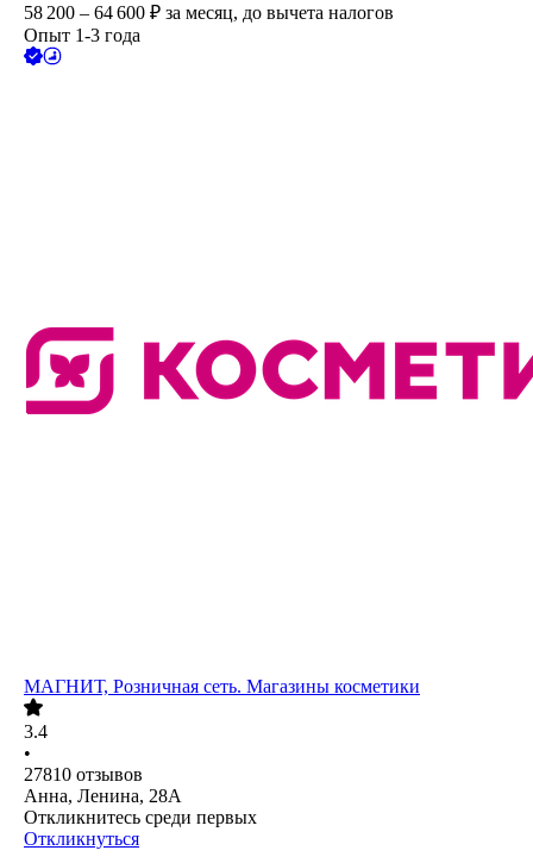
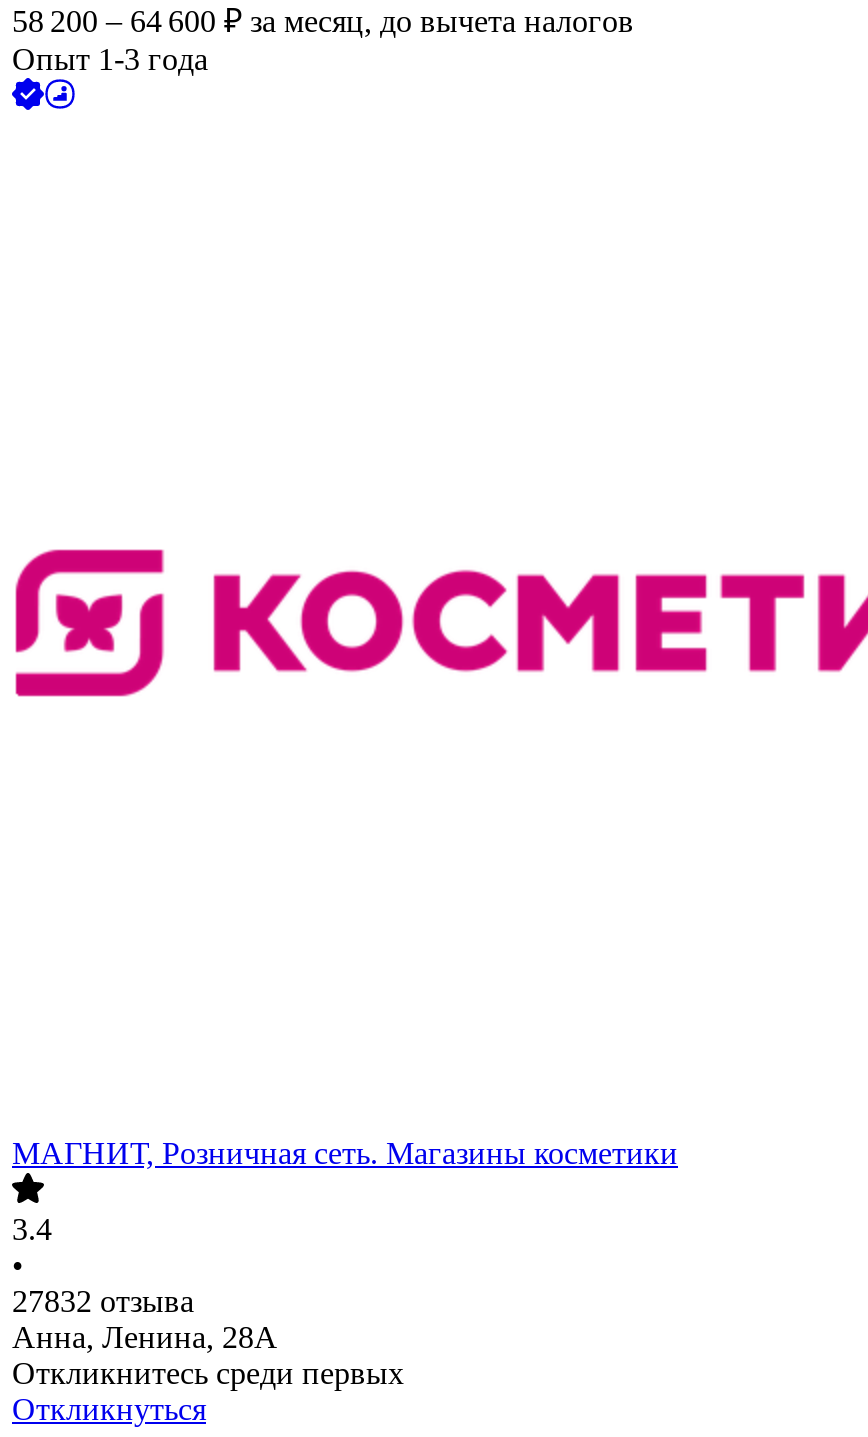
[24,765,143,785] 27810 отзывов -> [12,1285,194,1319] 27832 отзыва

